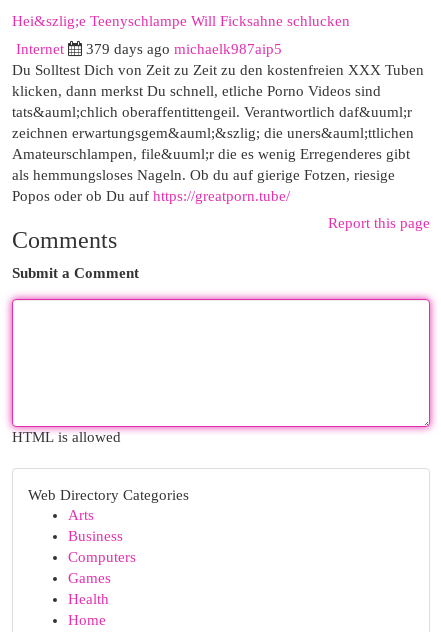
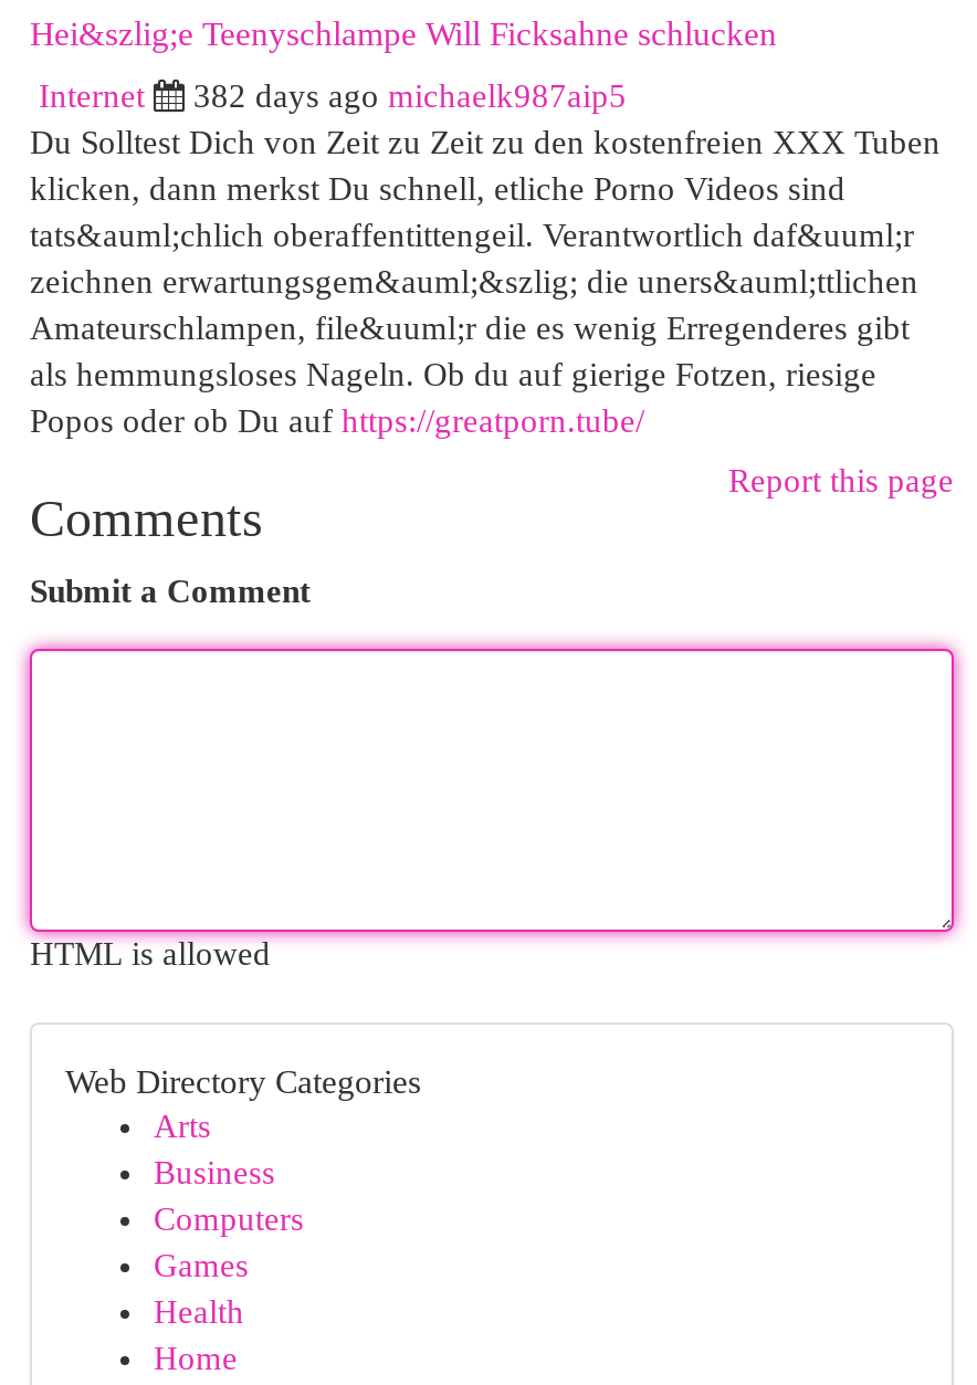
[86,41,282,57] 379 days ago michaelk987aip5 -> [193,78,627,114] 382 days ago michaelk987aip5

